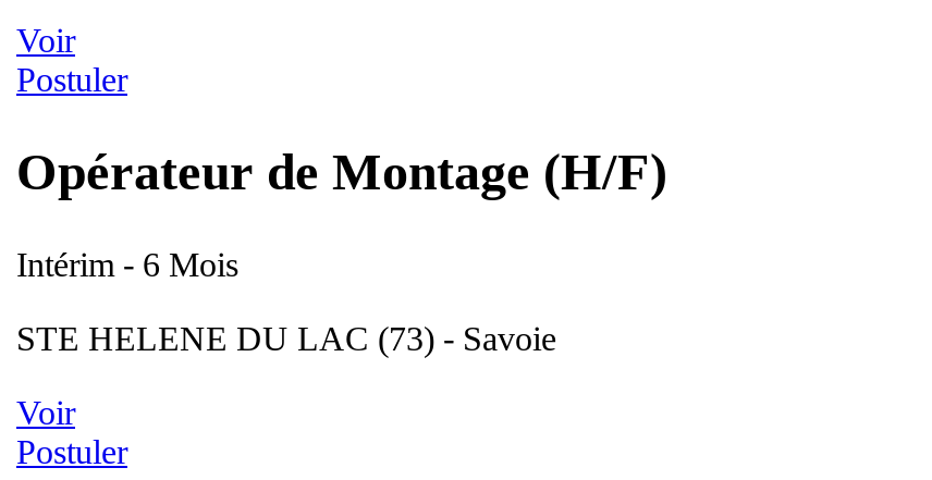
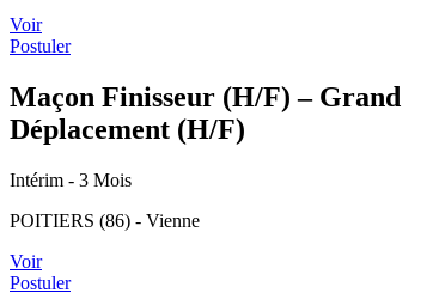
[16,143,667,200] Opérateur de Montage (H/F) -> [10,81,401,144] Maçon Finisseur (H/F) – Grand | Déplacement (H/F)
[16,245,238,282] Intérim - 6 Mois -> [10,169,132,190] Intérim - 3 Mois
[16,319,556,356] STE HELENE DU LAC (73) - Savoie -> [10,210,200,230] POITIERS (86) - Vienne

